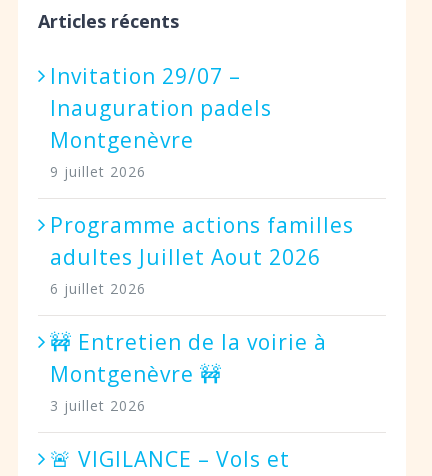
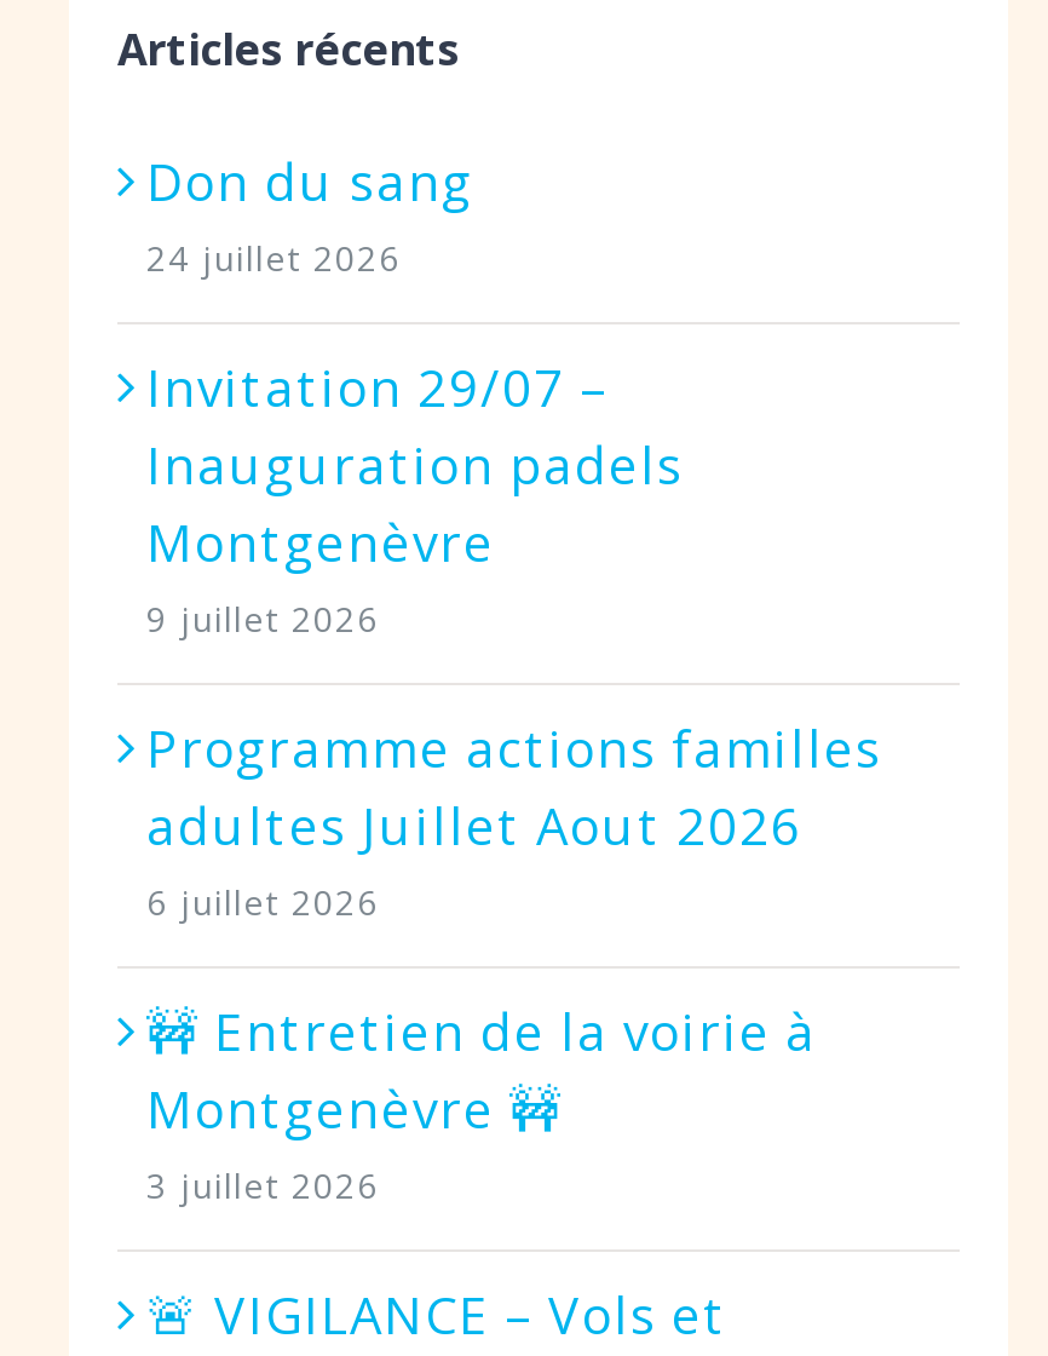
none -> [146,148,473,281] Don du sang | 24 juillet 2026

